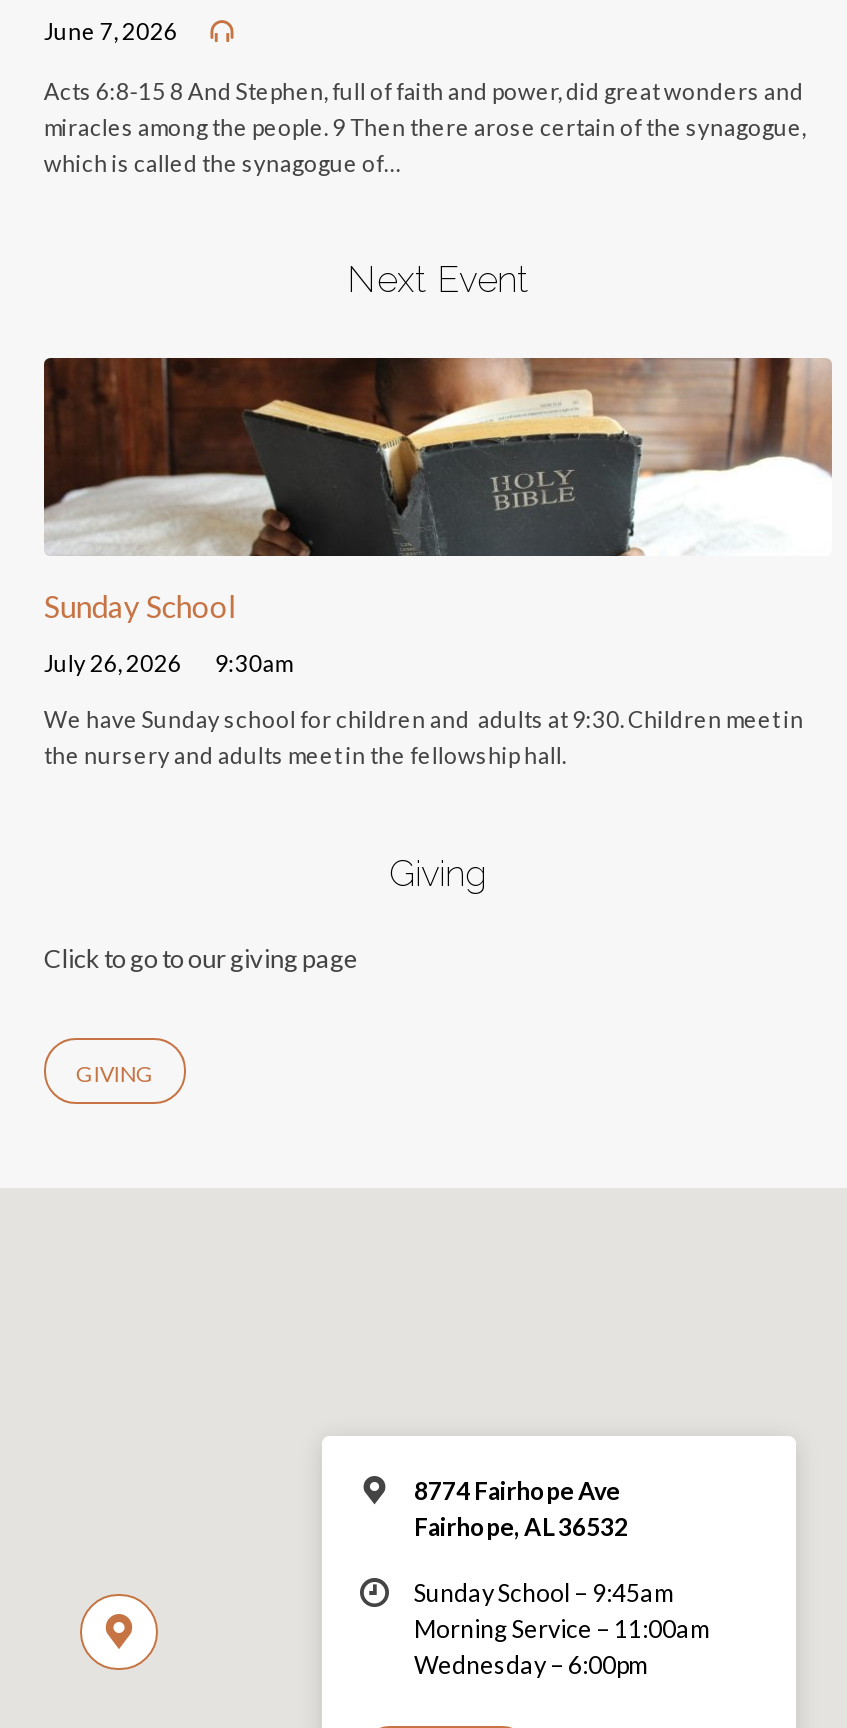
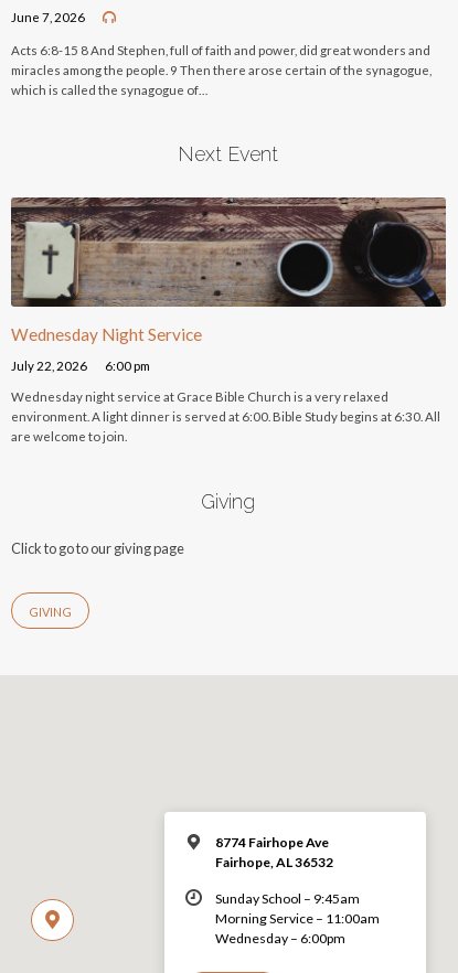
[44,358,832,625] [image] | Sunday School -> [11,197,447,345] [image] | Wednesday Night Service
[44,649,292,675] July 26, 2026 | 9:30am -> [11,358,150,372] July 22, 2026 | 6:00 pm
[44,706,804,768] We have Sunday school for children and adults at 9:30. Children meet in | the nursery and adults meet in the fellowship hall. -> [11,389,440,443] Wednesday night service at Grace Bible Church is a very relaxed | environment. A light dinner is served at 6:00. Bible Study begins at 6:30. All | are welcome to join.

